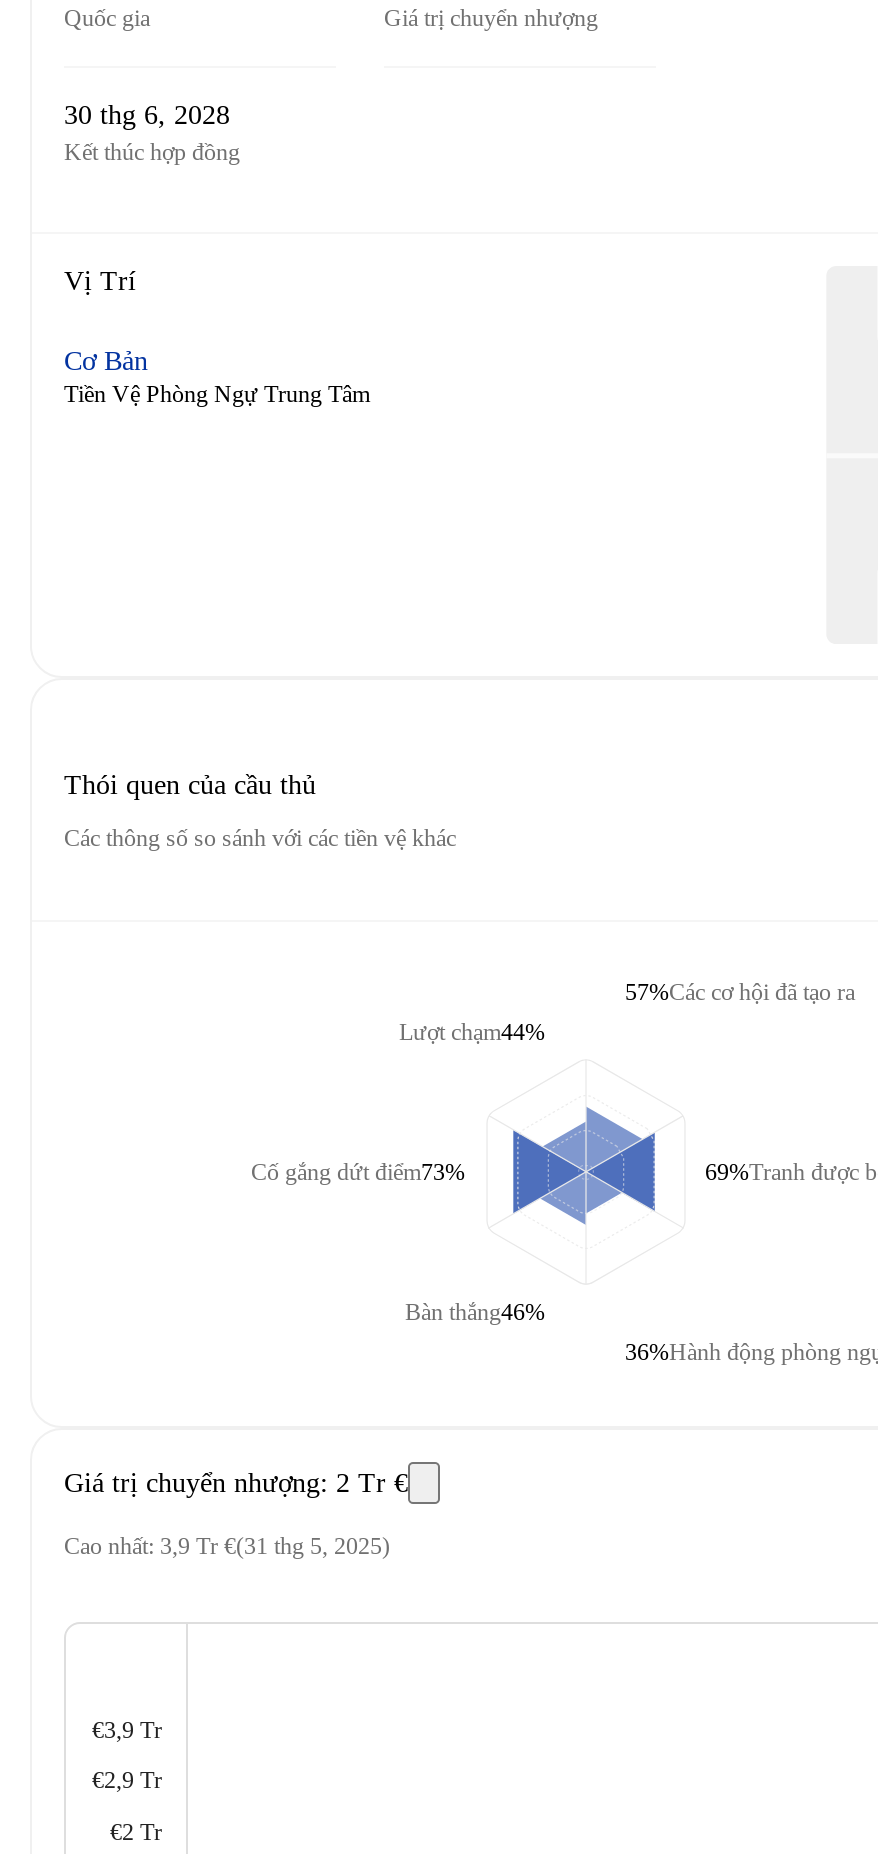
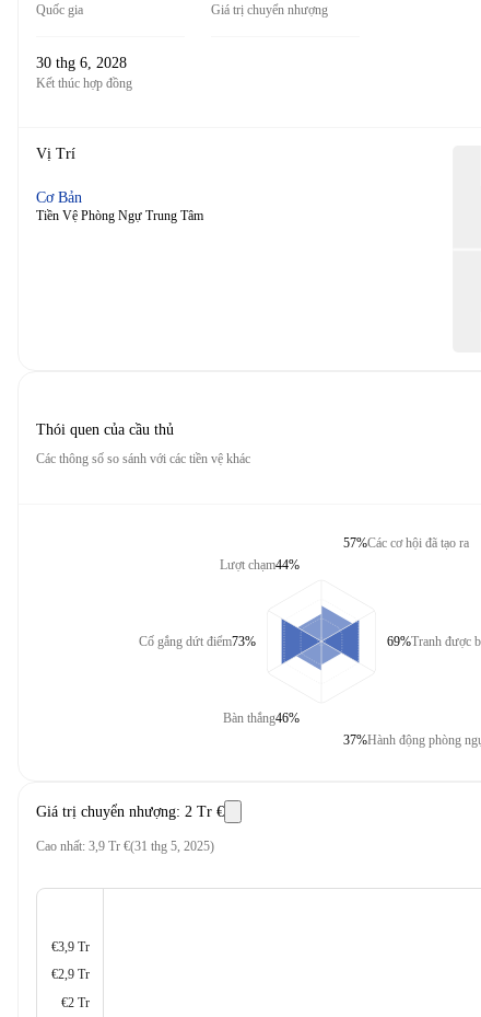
[625,1337,669,1365] 36% -> [343,732,367,747] 37%

